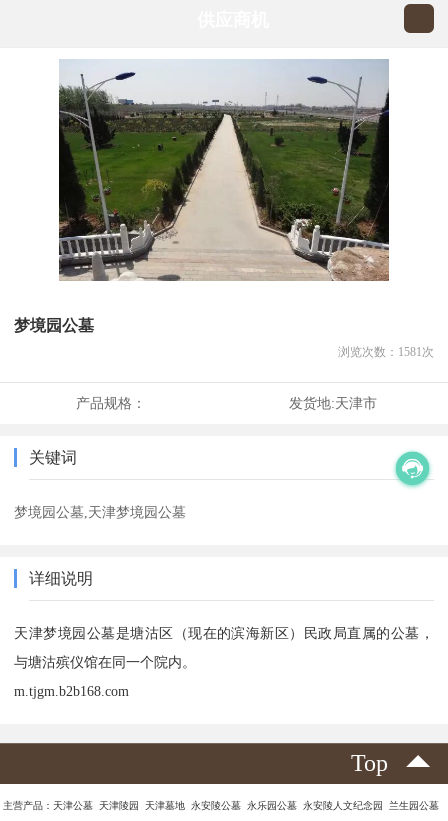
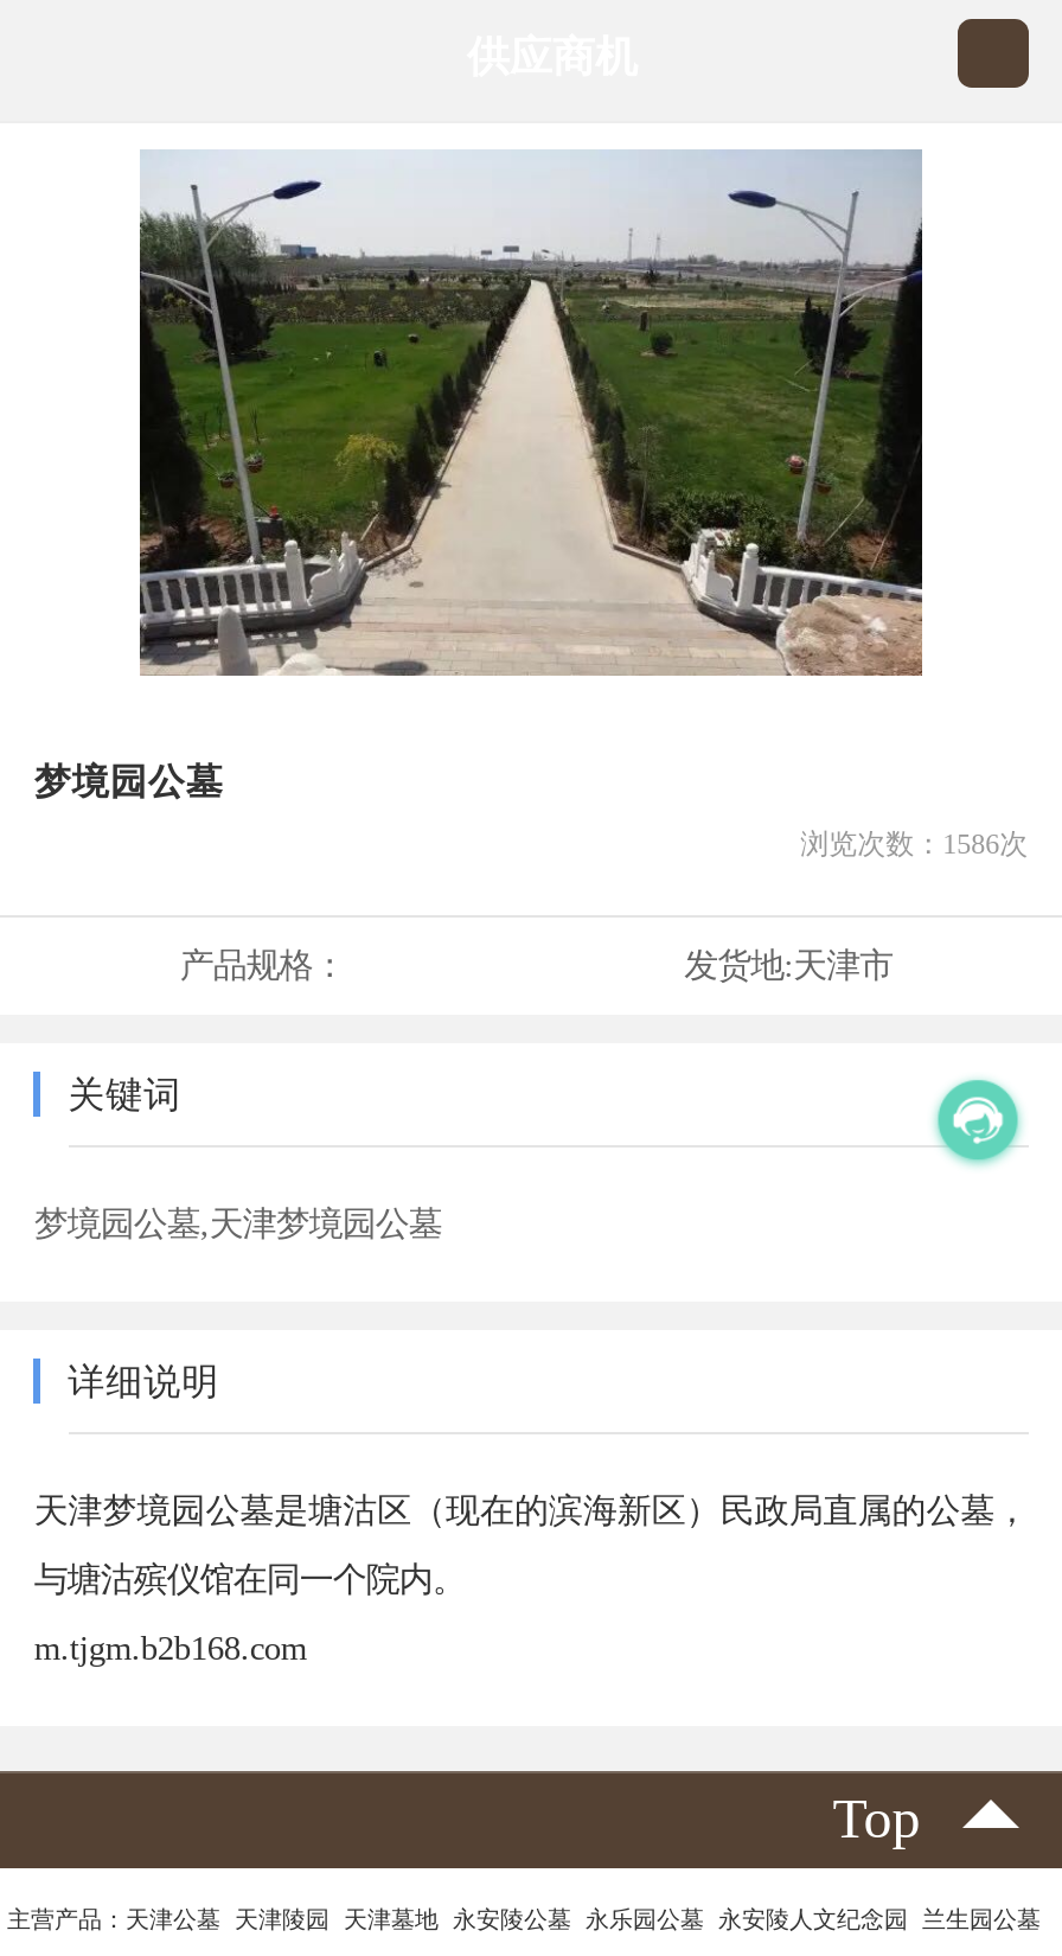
[338,345,434,359] 浏览次数：1581次 -> [801,826,1028,860] 浏览次数：1586次

